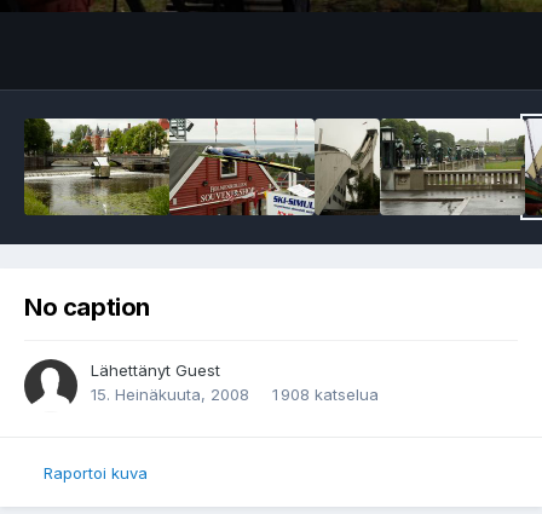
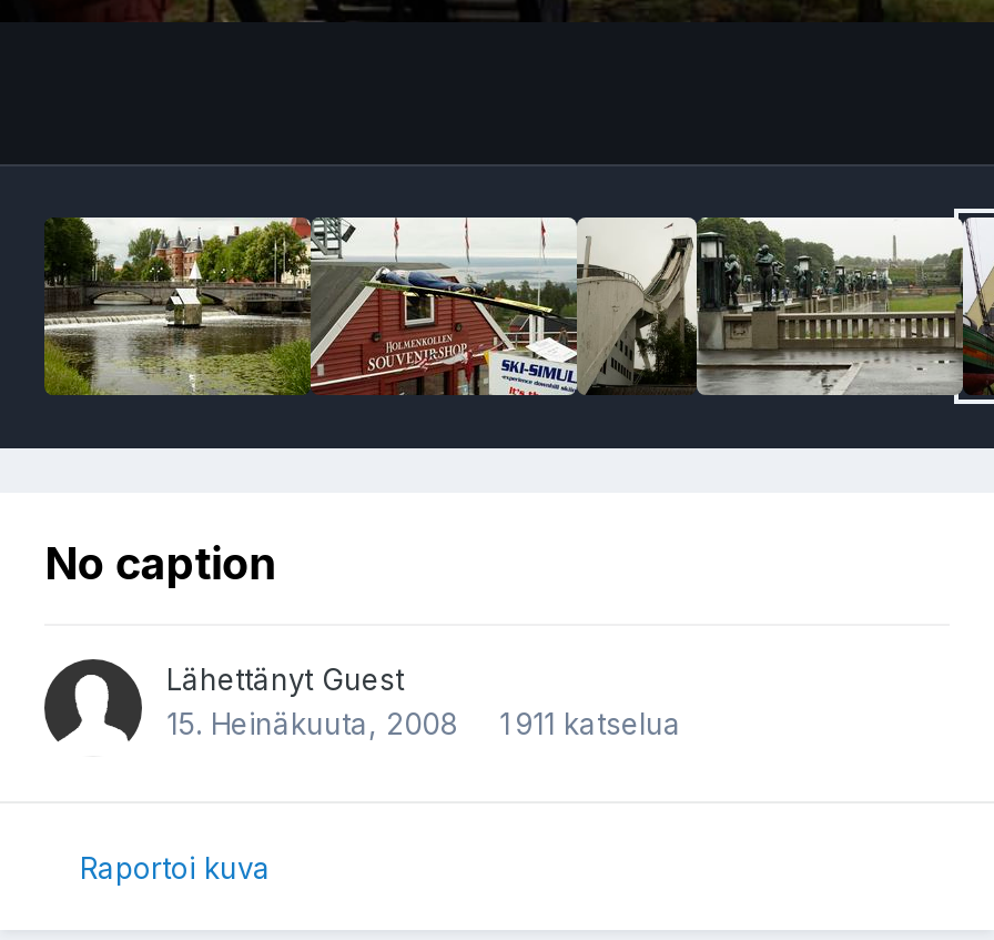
[91,385,379,404] 15. Heinäkuuta, 2008 1 908 katselua -> [166,706,681,742] 15. Heinäkuuta, 2008 1 911 katselua

